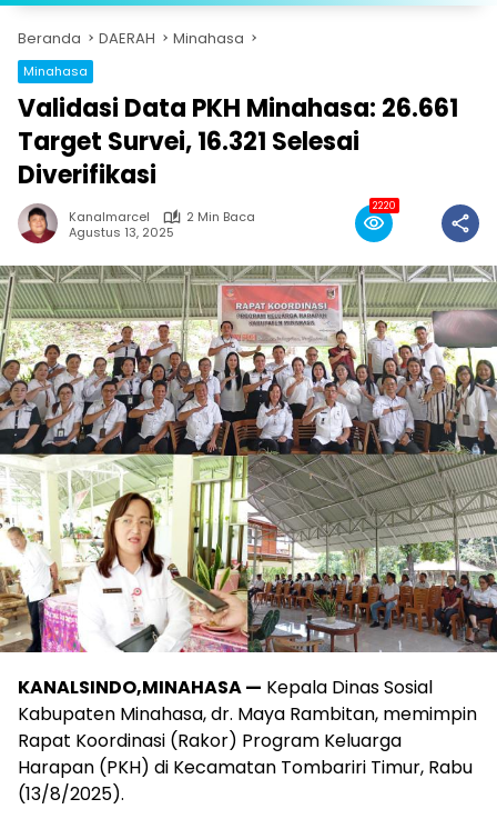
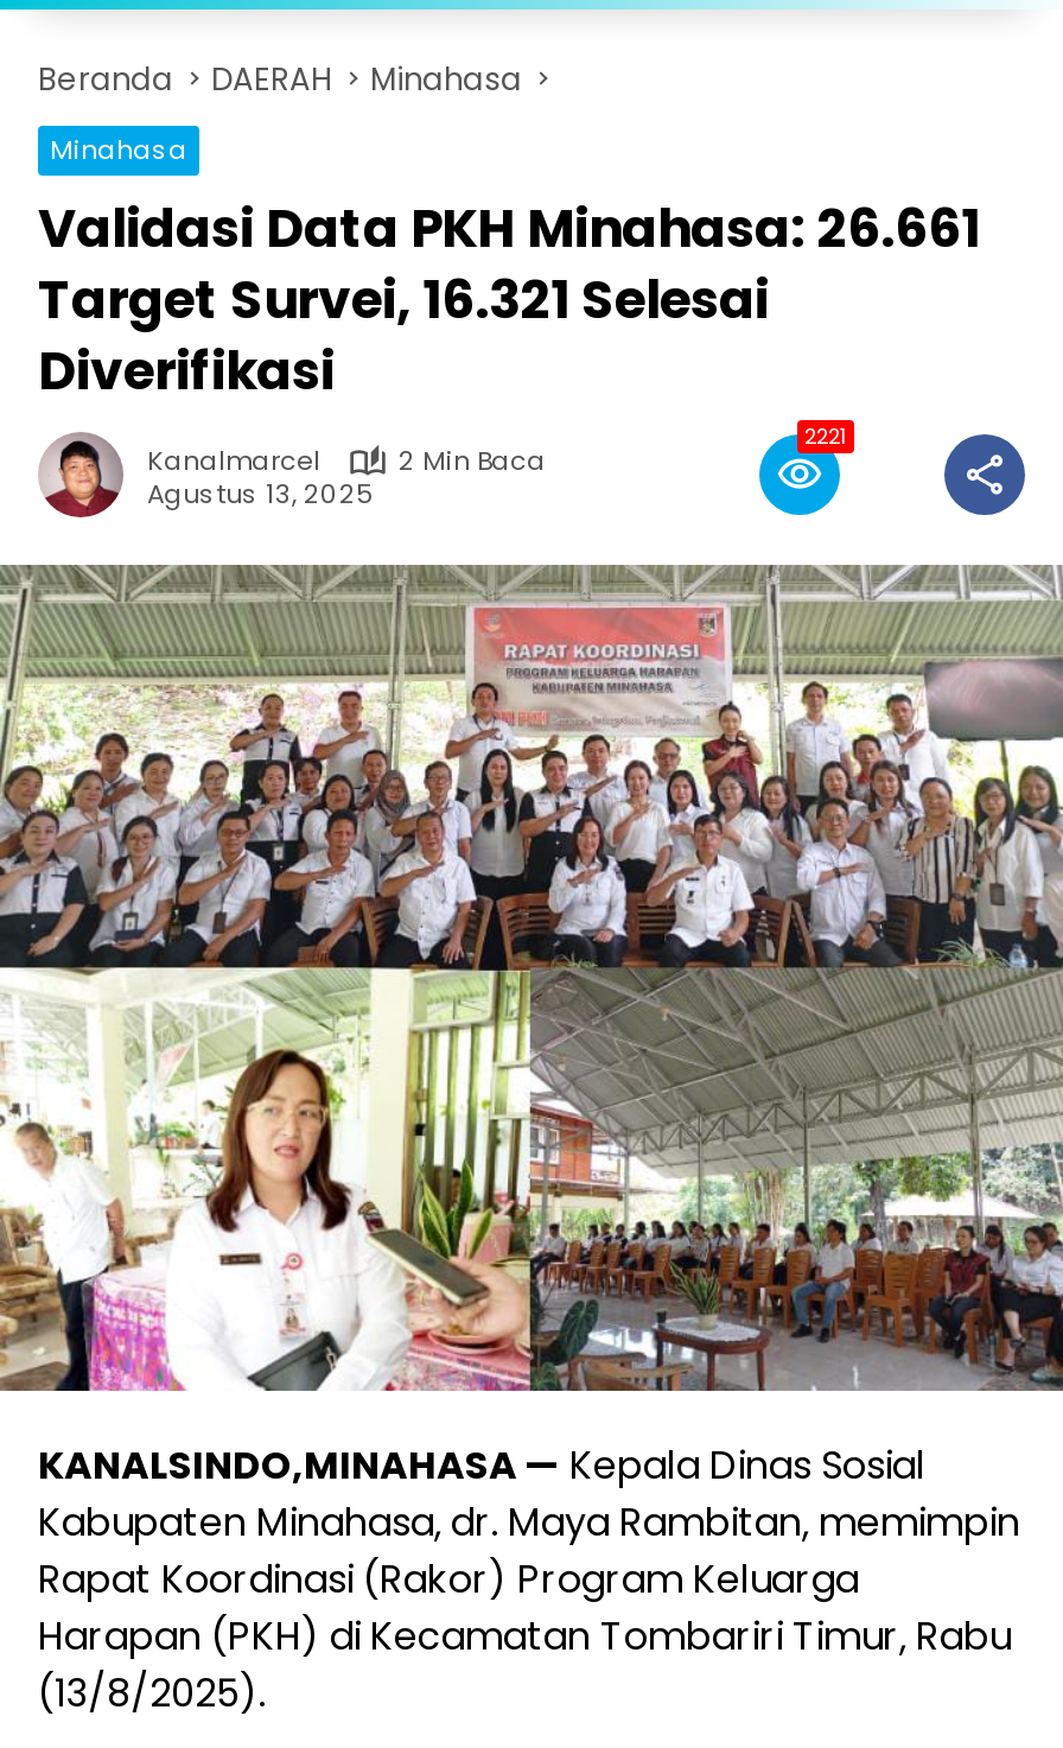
[373,199,396,212] 2220 -> [804,422,847,451] 2221

